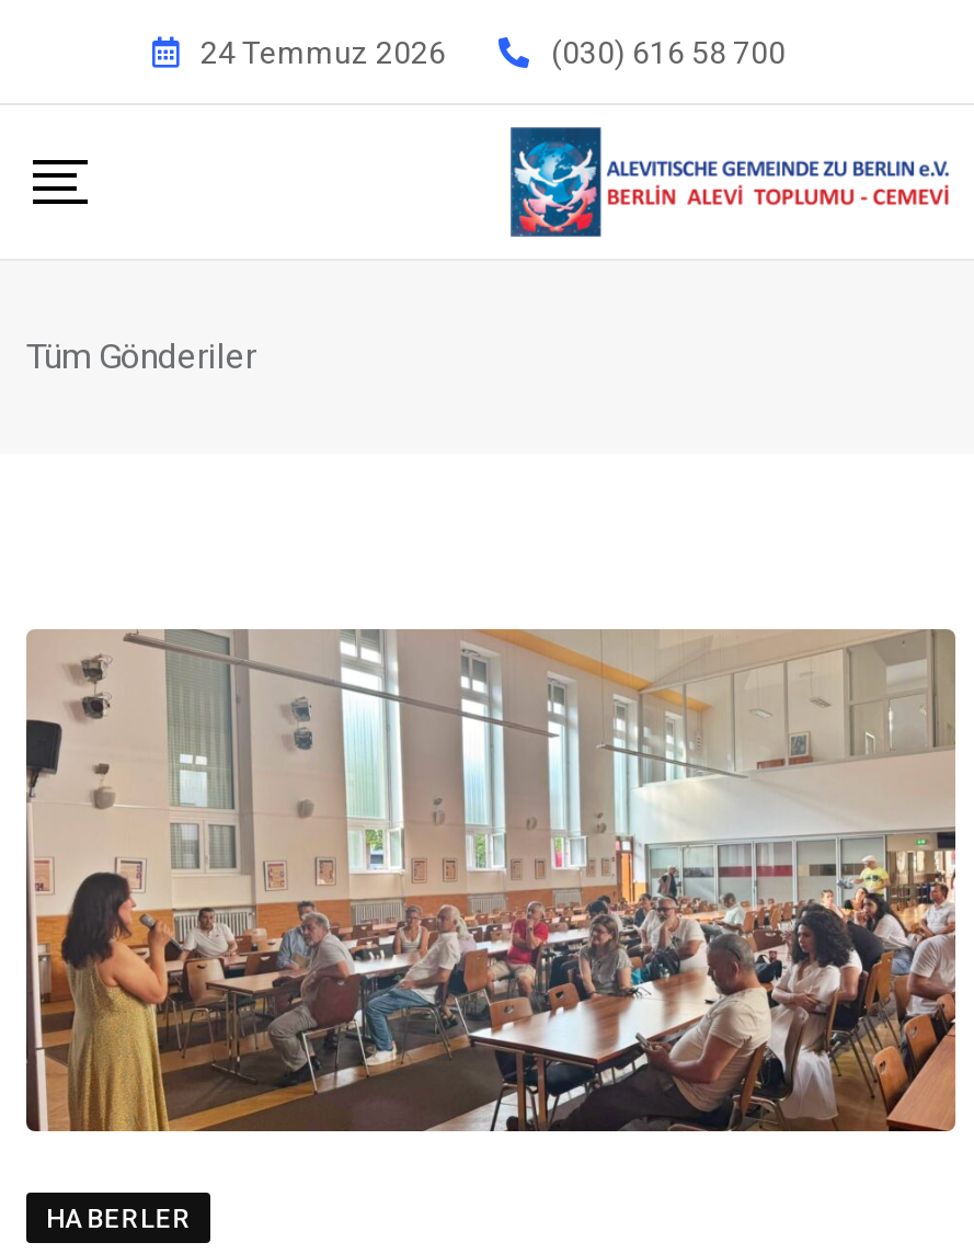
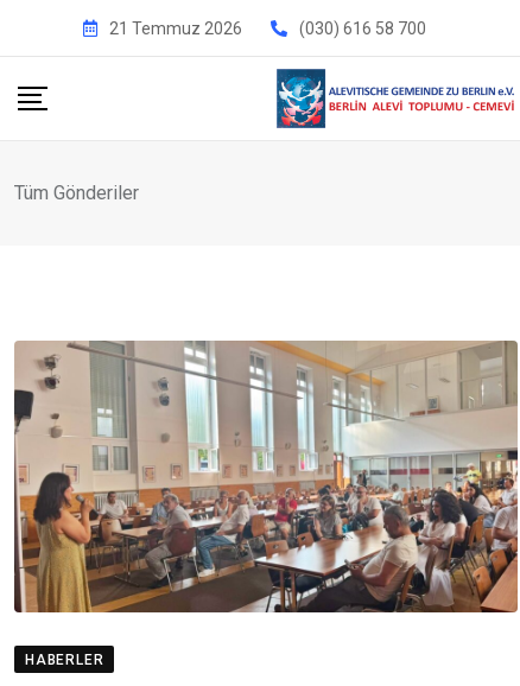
[200,34,446,69] 24 Temmuz 2026 -> [109,18,242,37] 21 Temmuz 2026

